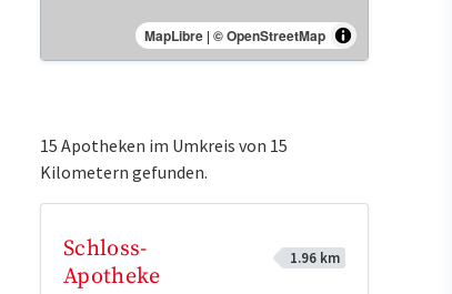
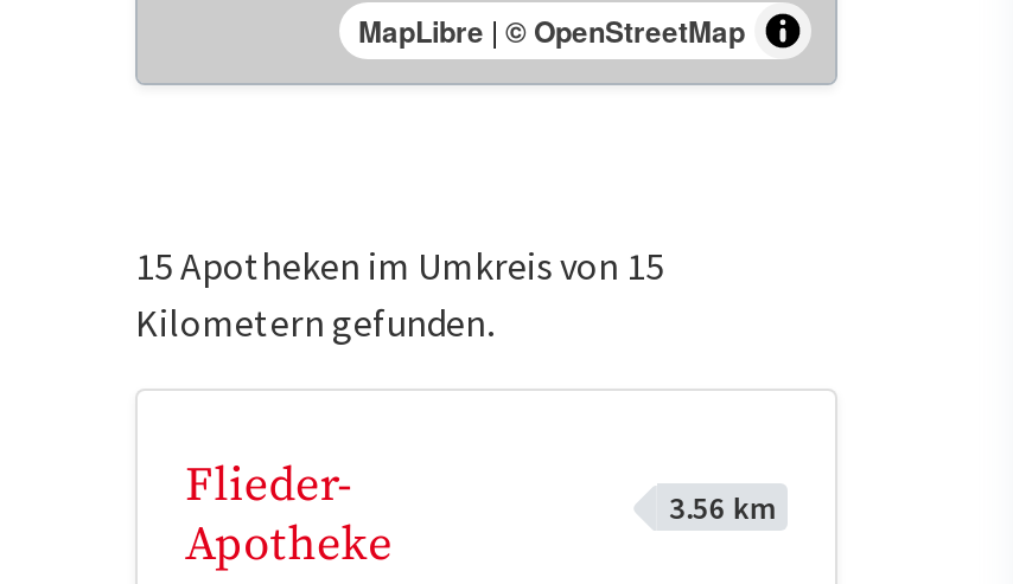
[63,235,147,263] Schloss- -> [185,458,352,517] Flieder-
[290,249,340,267] 1.96 km -> [669,487,775,527] 3.56 km

